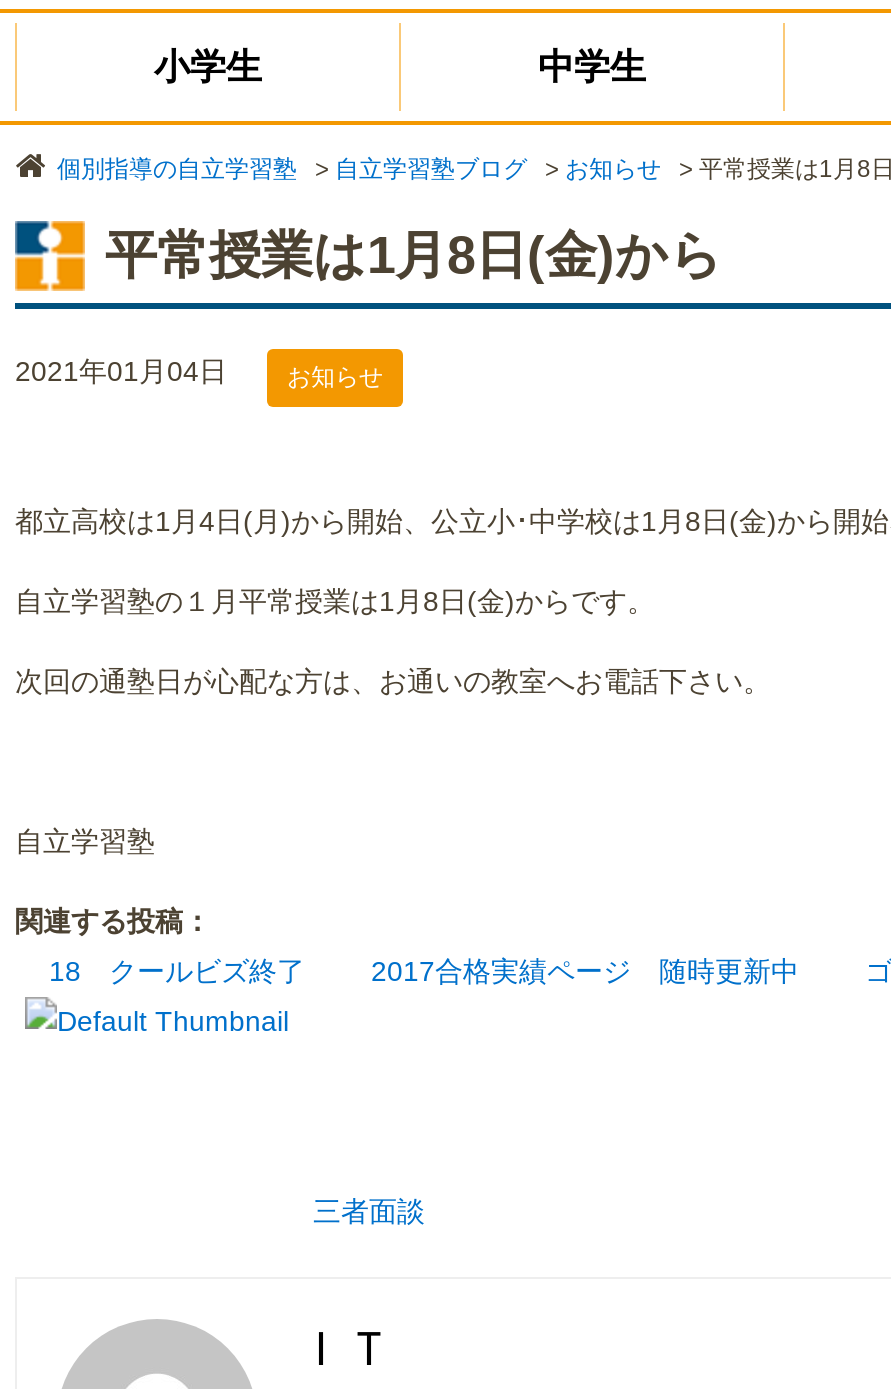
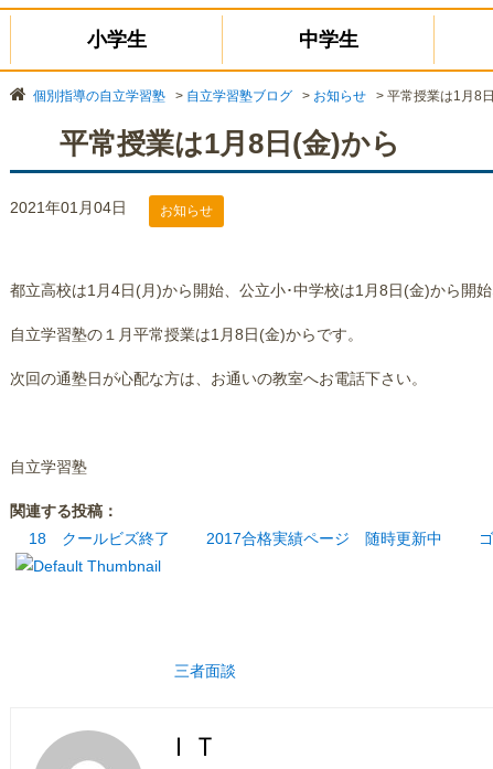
[13,219,87,293] [image] -> none

